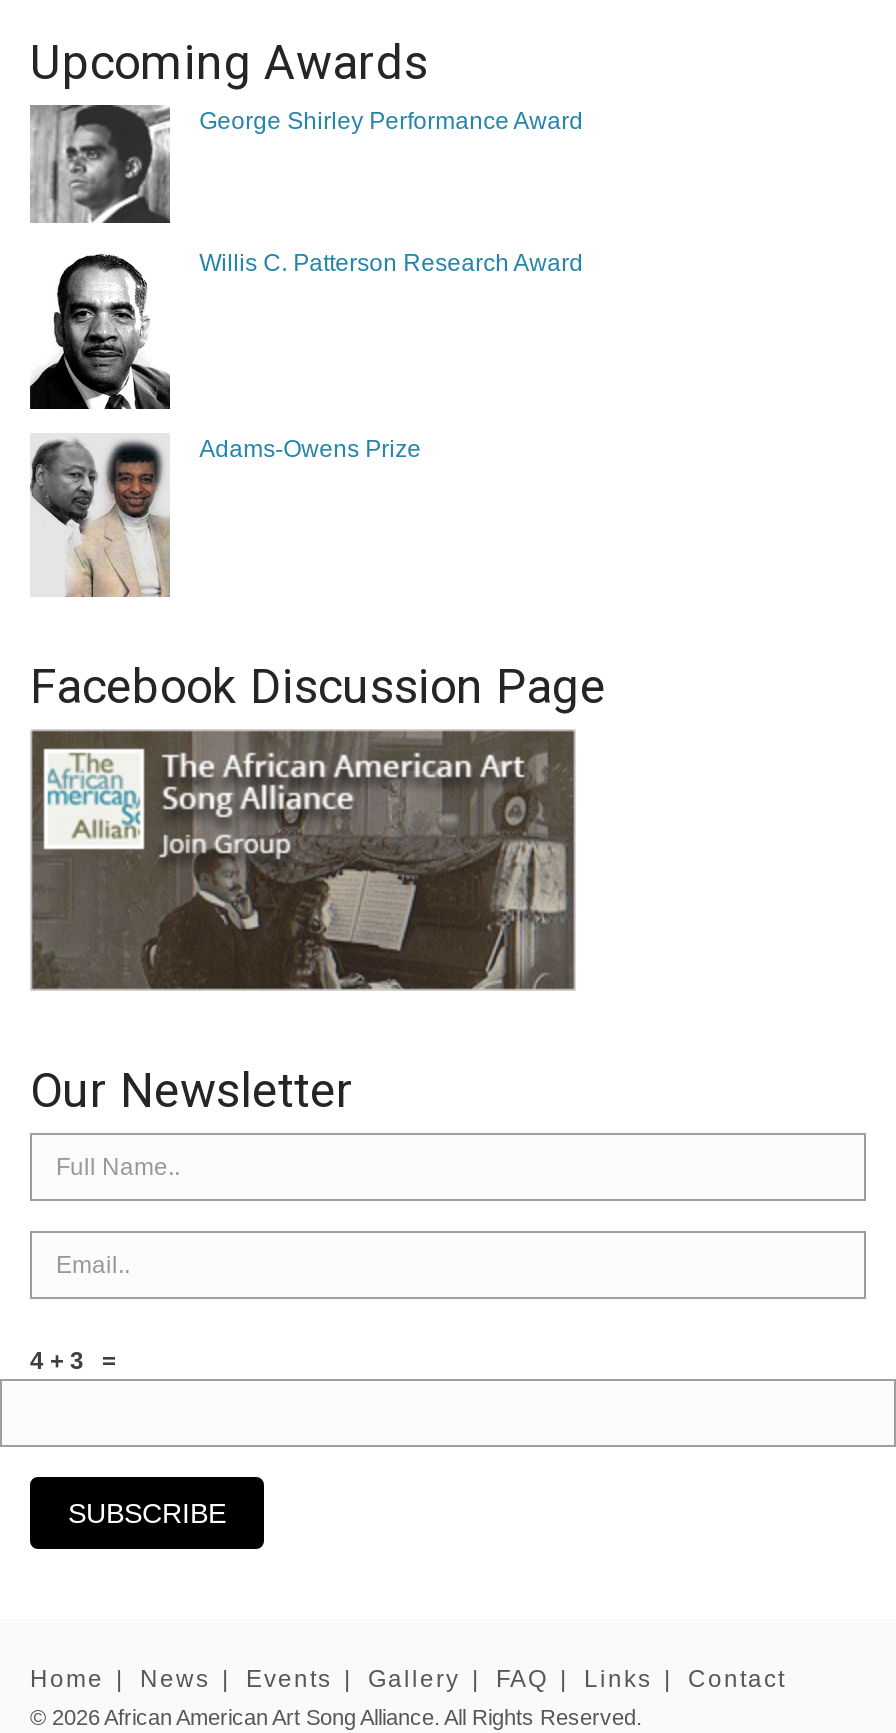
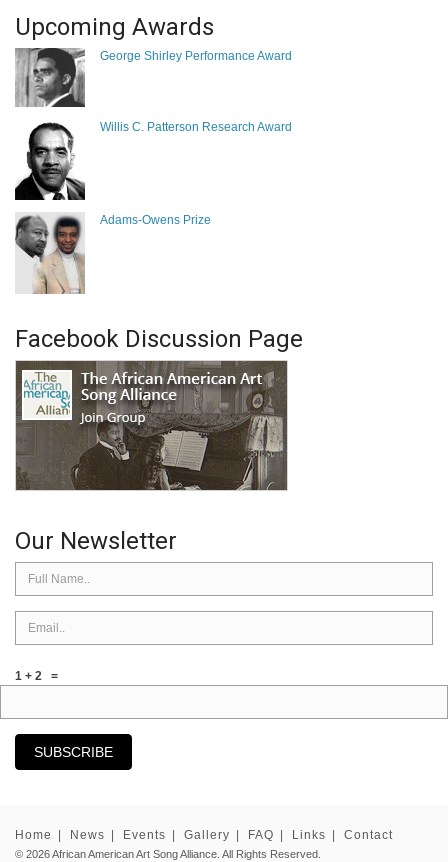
[30,1346,116,1374] 4 + 3 = -> [15,669,58,683] 1 + 2 =

